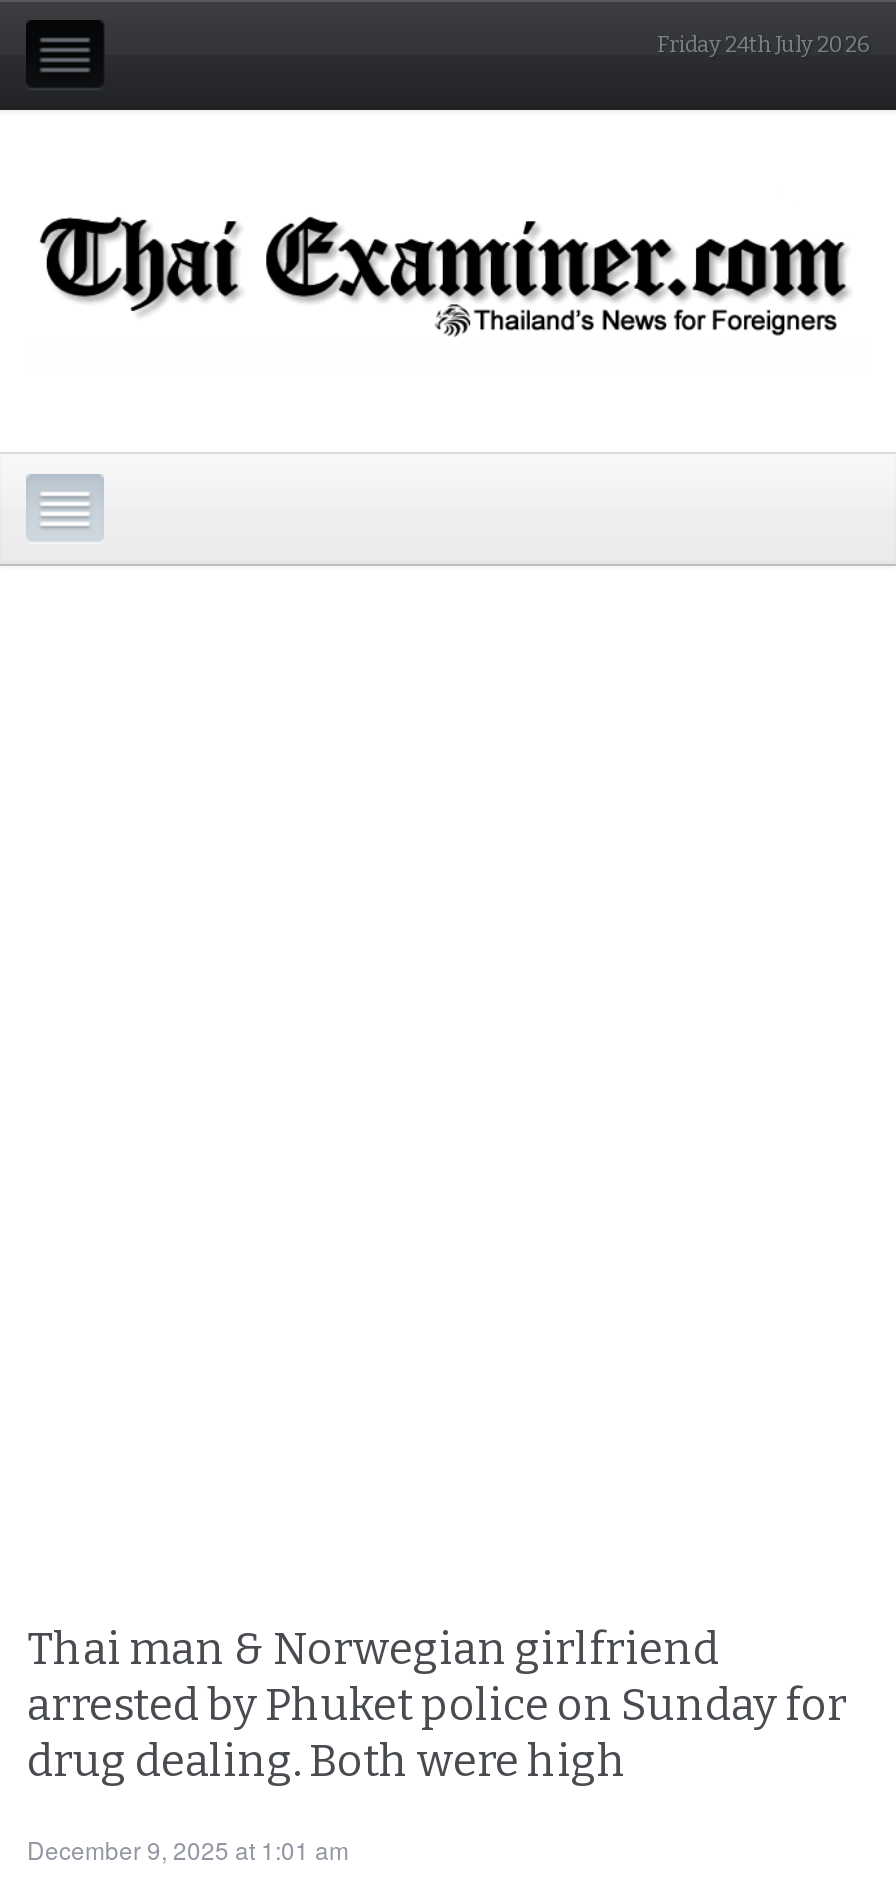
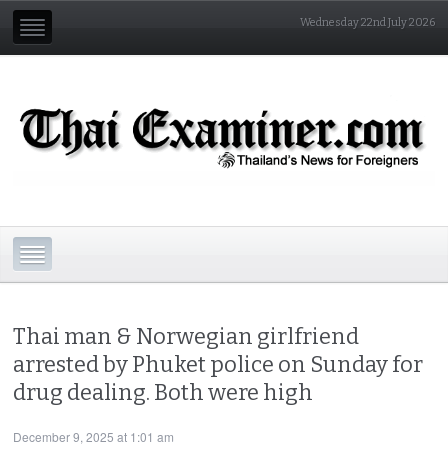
[657,32,869,58] Friday 24th July 2026 -> [299,16,434,29] Wednesday 22nd July 2026

